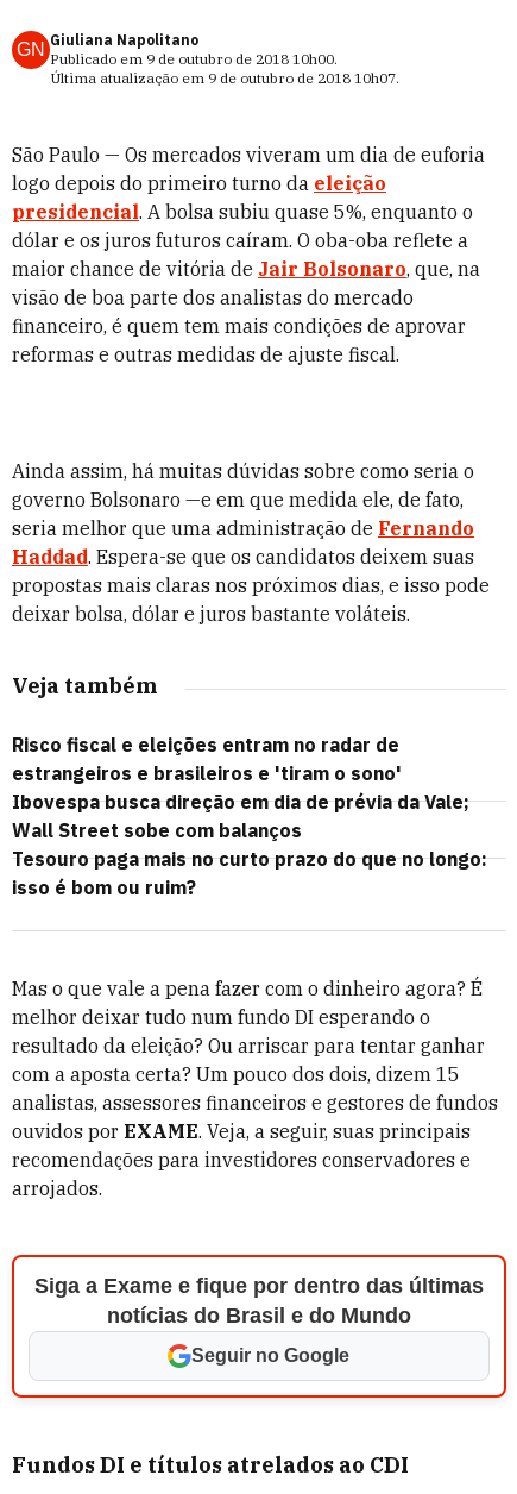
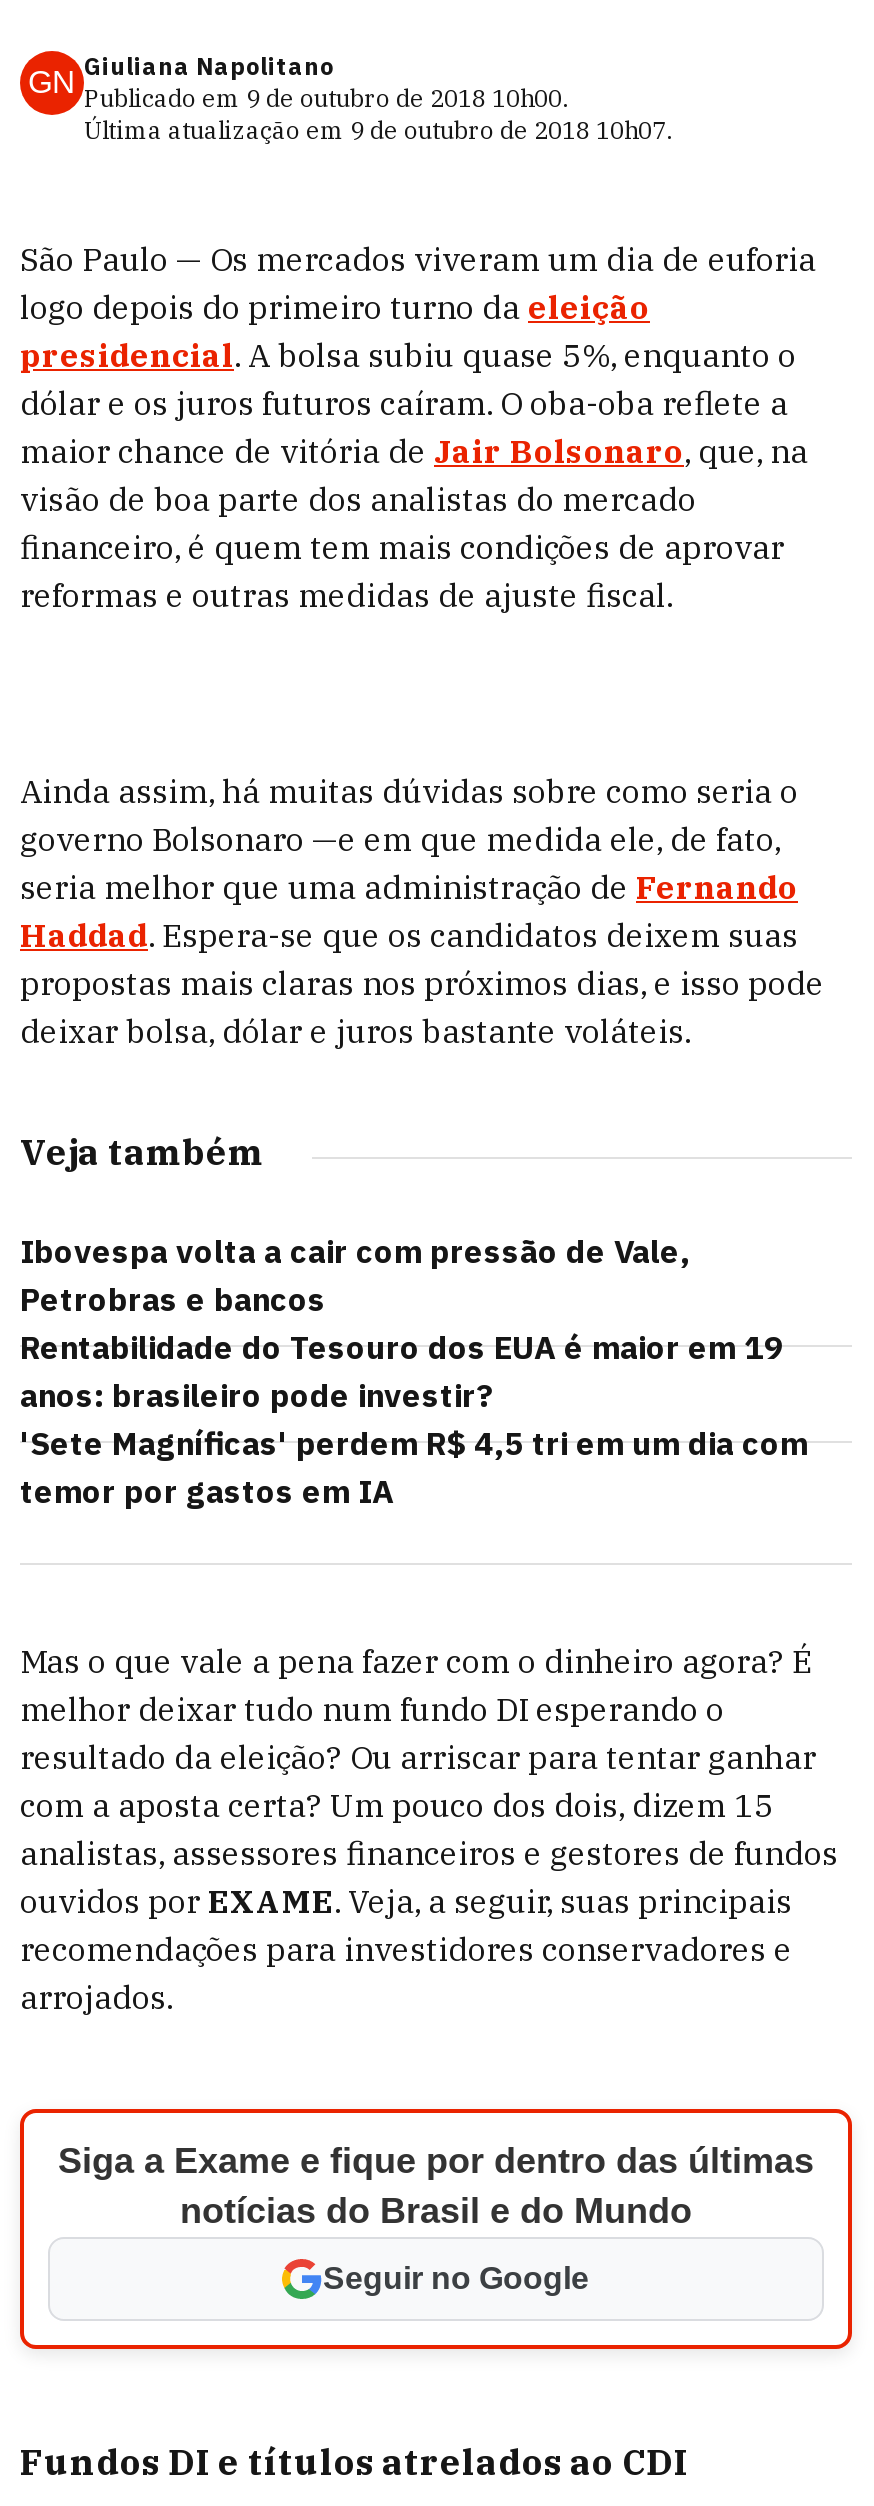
[12,733,487,899] Risco fiscal e eleições entram no radar de | estrangeiros e brasileiros e 'tiram o sono' | Ibovespa busca direção em dia de prévia da Vale; | Wall Street sobe com balanços | Tesouro paga mais no curto prazo do que no longo: | isso é bom ou ruim? -> [20,1231,808,1511] Ibovespa volta a cair com pressão de Vale, | Petrobras e bancos | Rentabilidade do Tesouro dos EUA é maior em 19 | anos: brasileiro pode investir? | 'Sete Magníficas' perdem R$ 4,5 tri em um dia com | temor por gastos em IA

